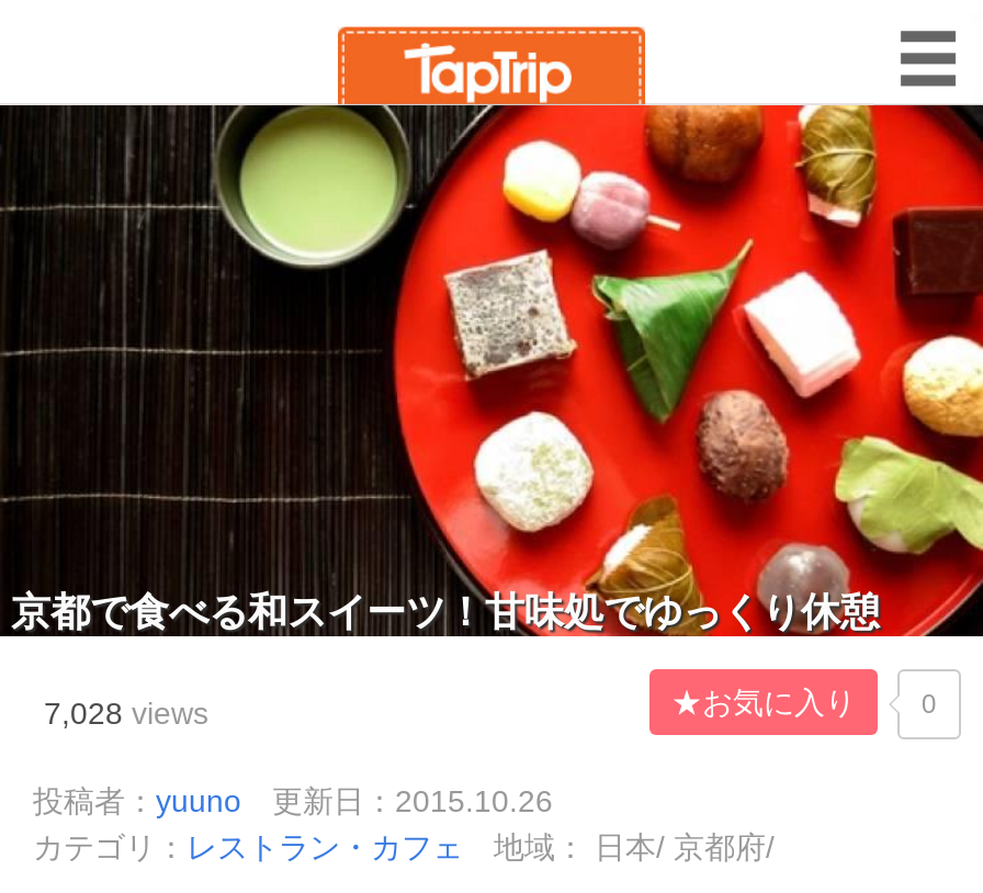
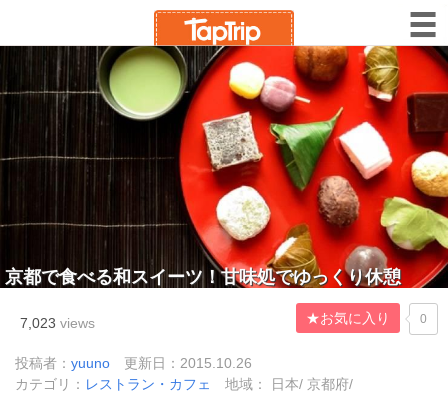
[44,696,208,731] 7,028 views -> [20,315,95,331] 7,023 views

